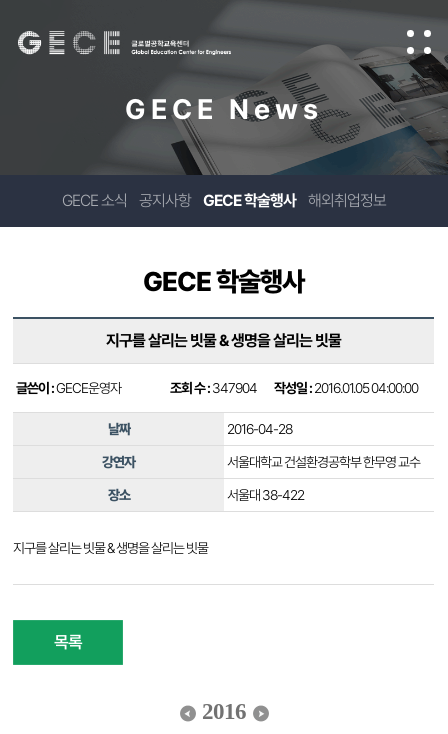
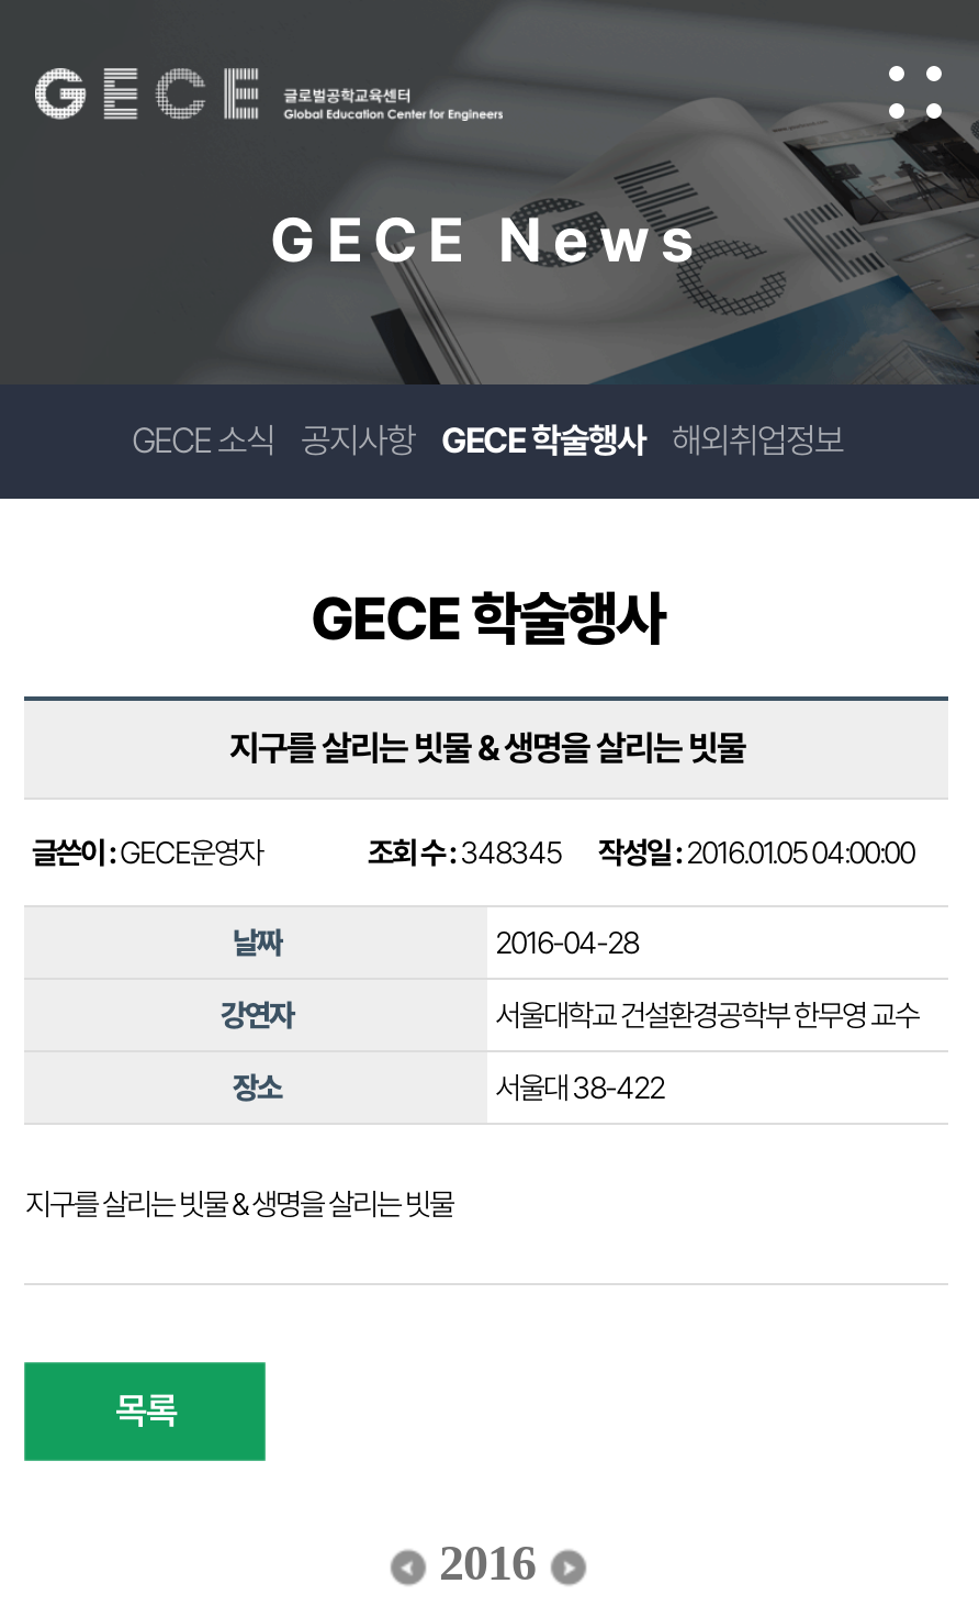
[170,380,418,396] 조회 수 : 347904 작성일 : 2016.01.05 04:00:00 -> [367,835,914,870] 조회 수 : 348345 작성일 : 2016.01.05 04:00:00

